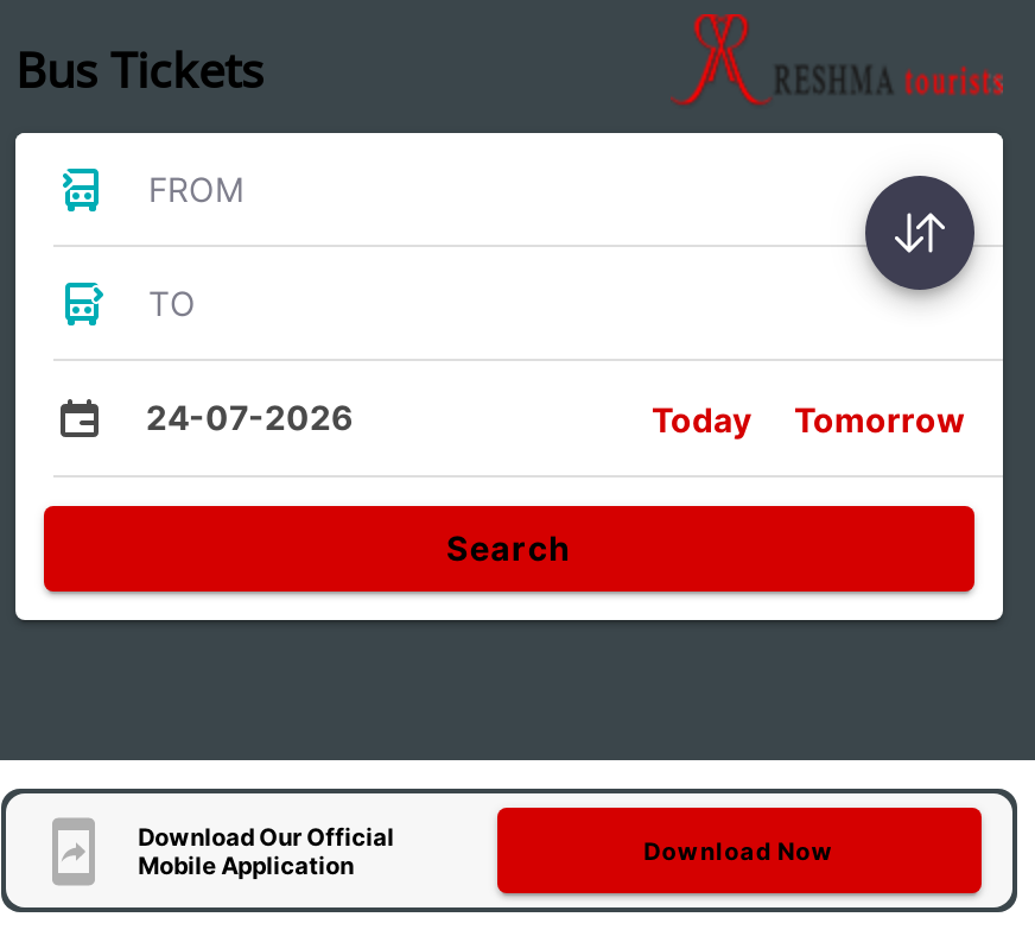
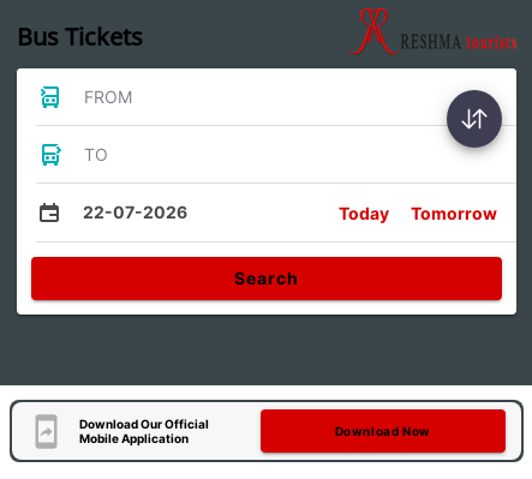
[146,397,353,437] 24-07-2026 -> [83,202,187,222] 22-07-2026

